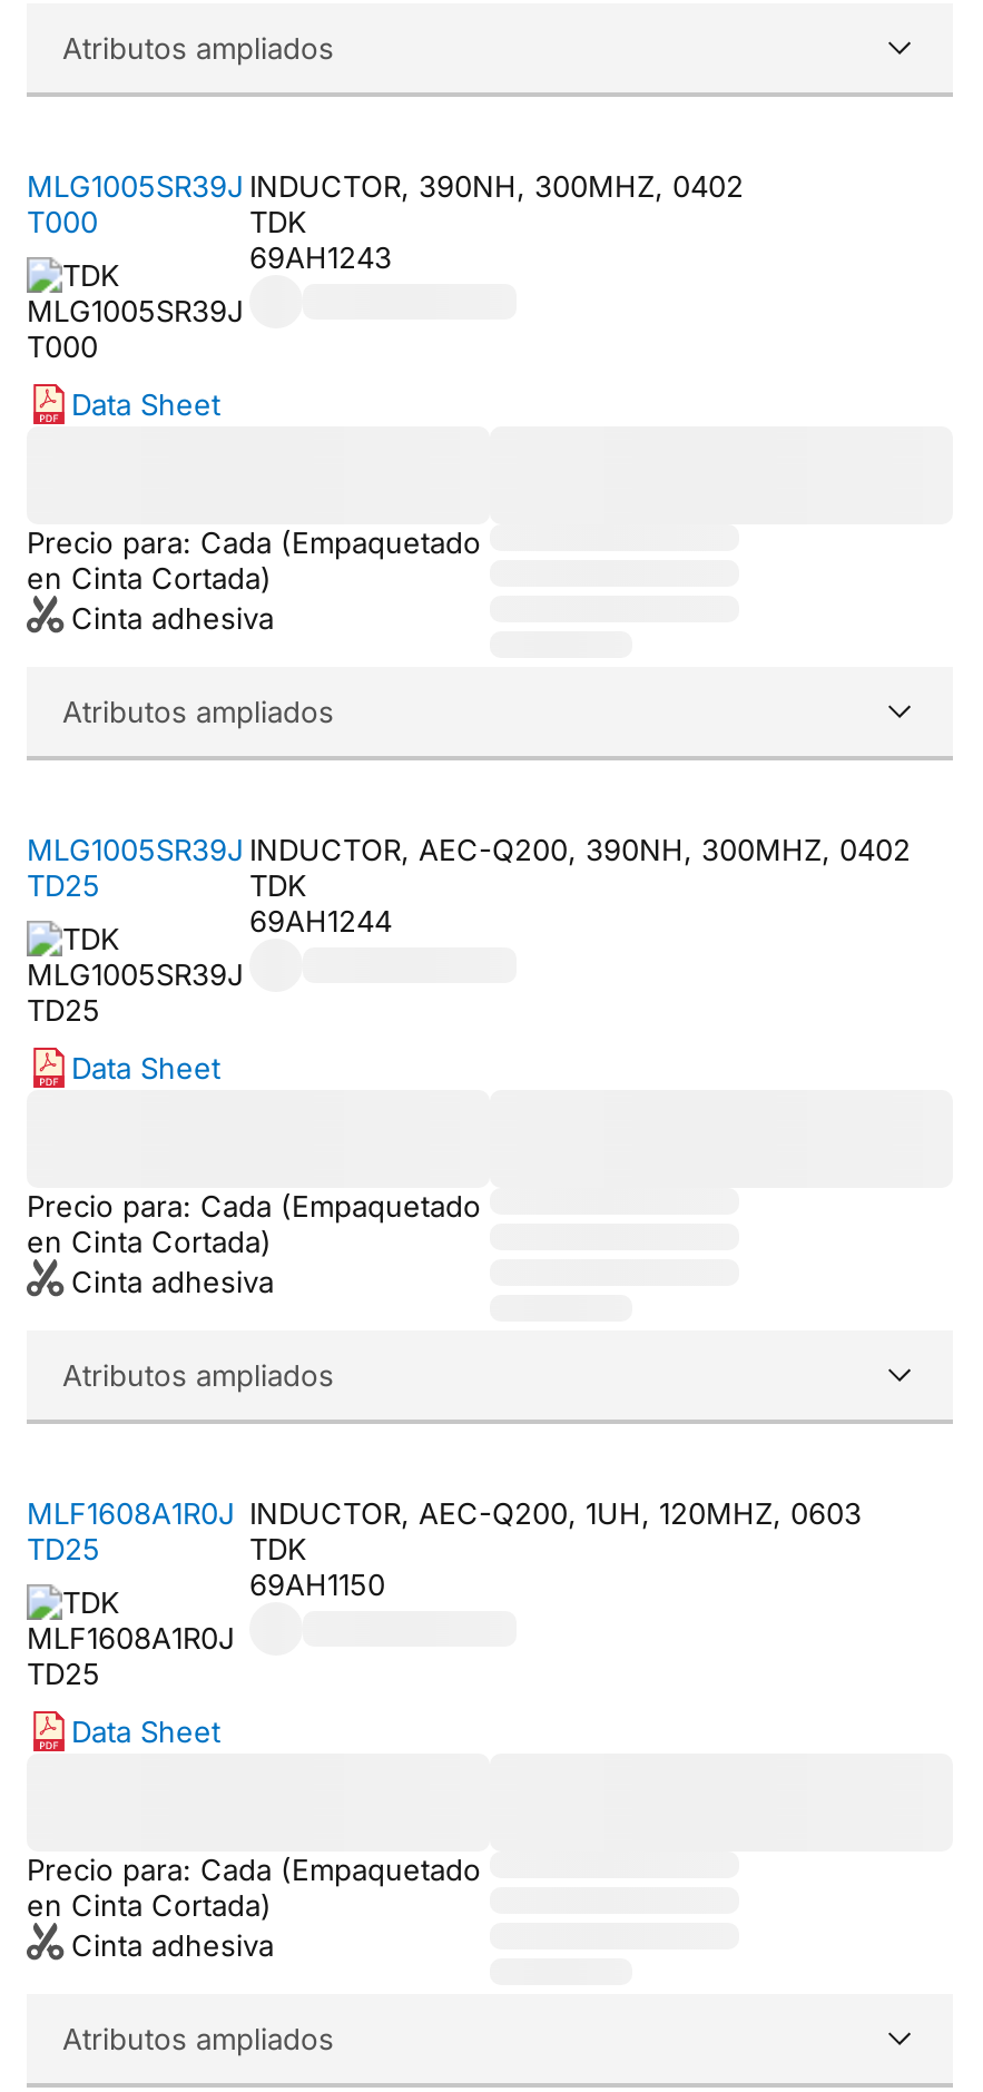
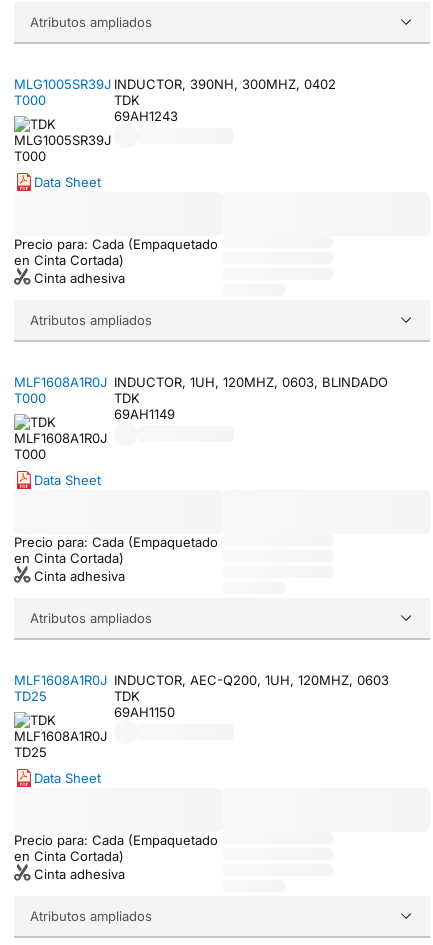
[27,832,243,903] MLG1005SR39J | TD25 -> [14,374,107,406] MLF1608A1R0J | T000
[249,832,911,867] INDUCTOR, AEC-Q200, 390NH, 300MHZ, 0402 -> [114,374,388,390] INDUCTOR, 1UH, 120MHZ, 0603, BLINDADO
[249,903,392,939] 69AH1244 -> [114,406,175,422] 69AH1149

